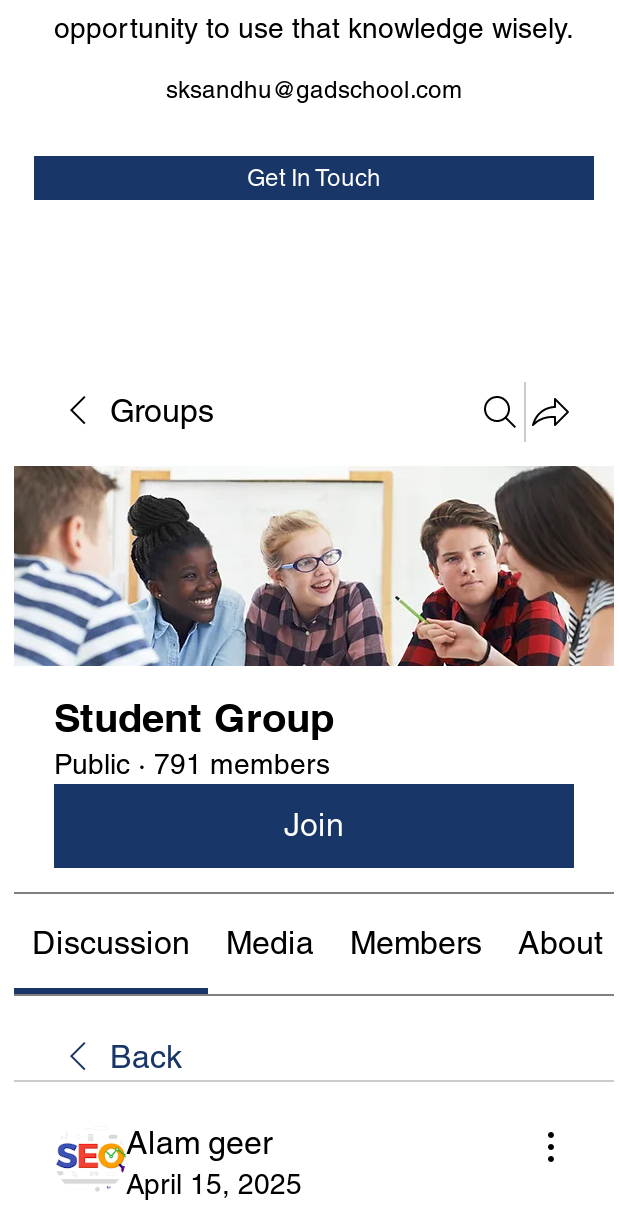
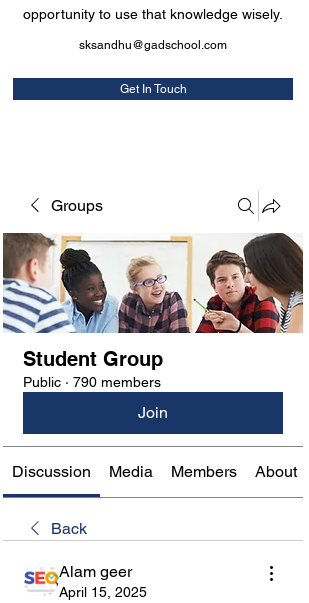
[54,748,330,780] Public · 791 members -> [23,374,161,390] Public · 790 members

